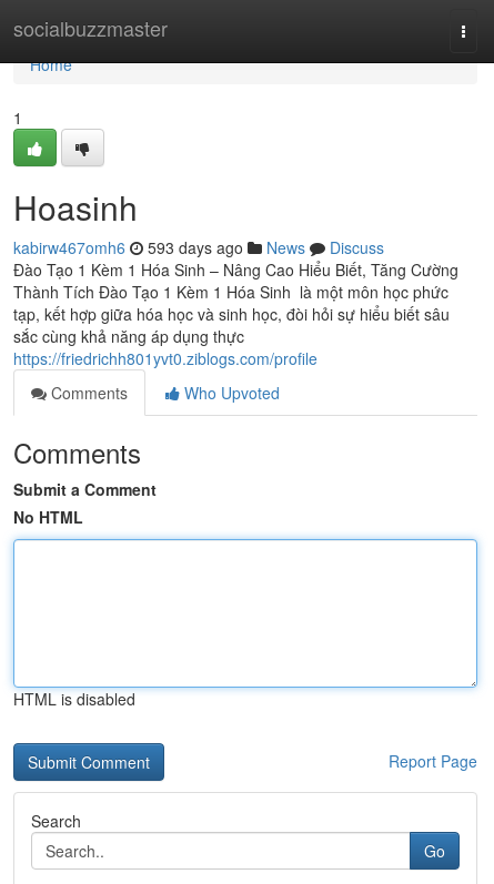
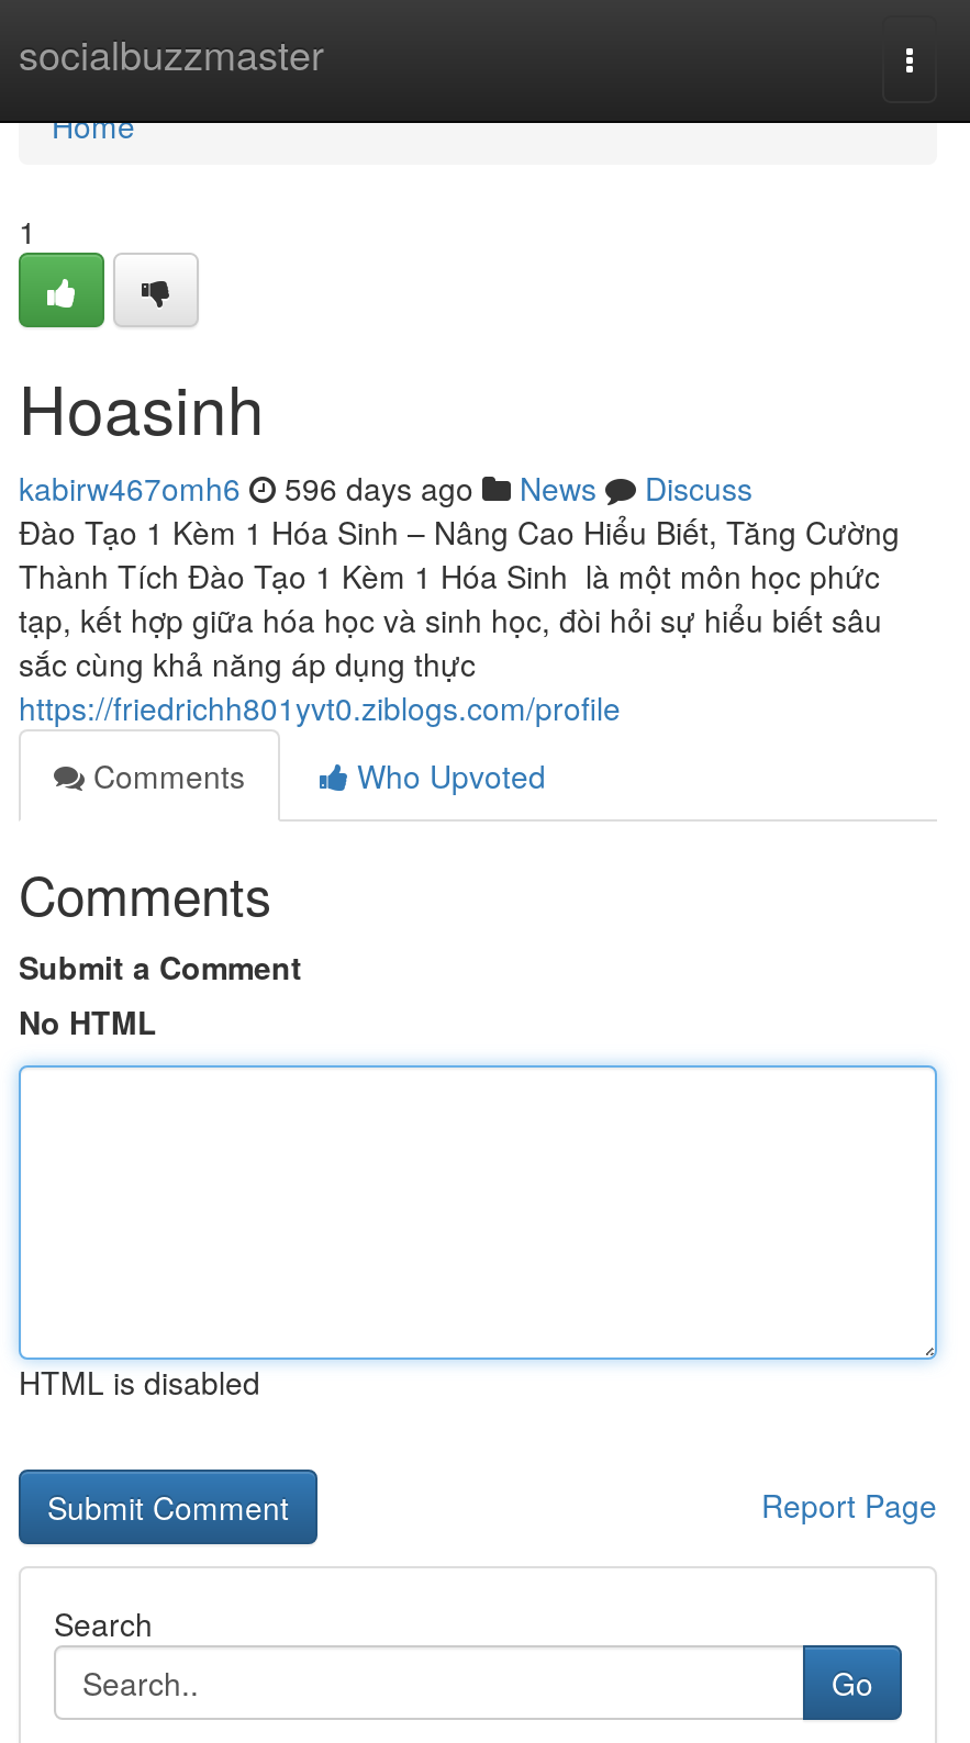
[13,236,384,258] kabirw467omh6 593 days ago News Discuss -> [19,466,752,510] kabirw467omh6 596 days ago News Discuss

